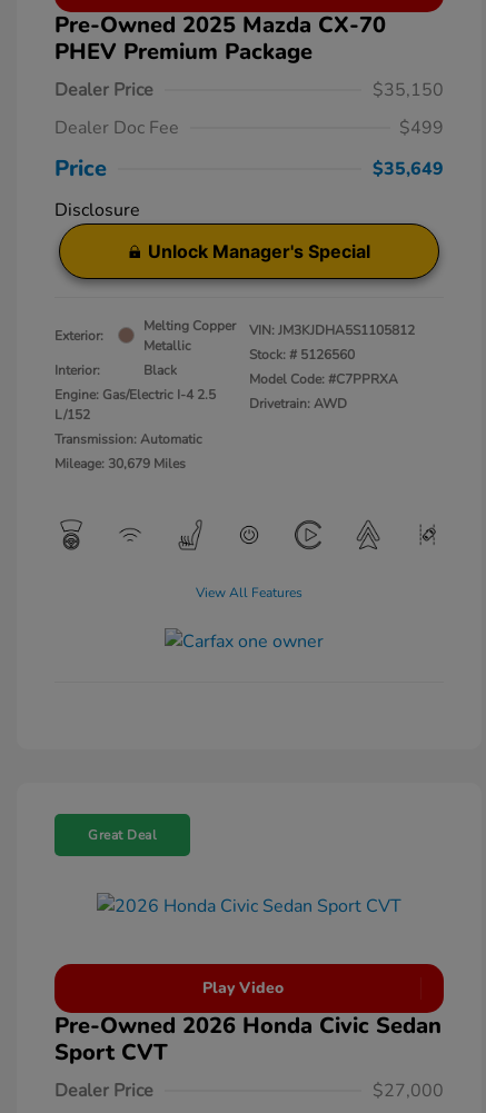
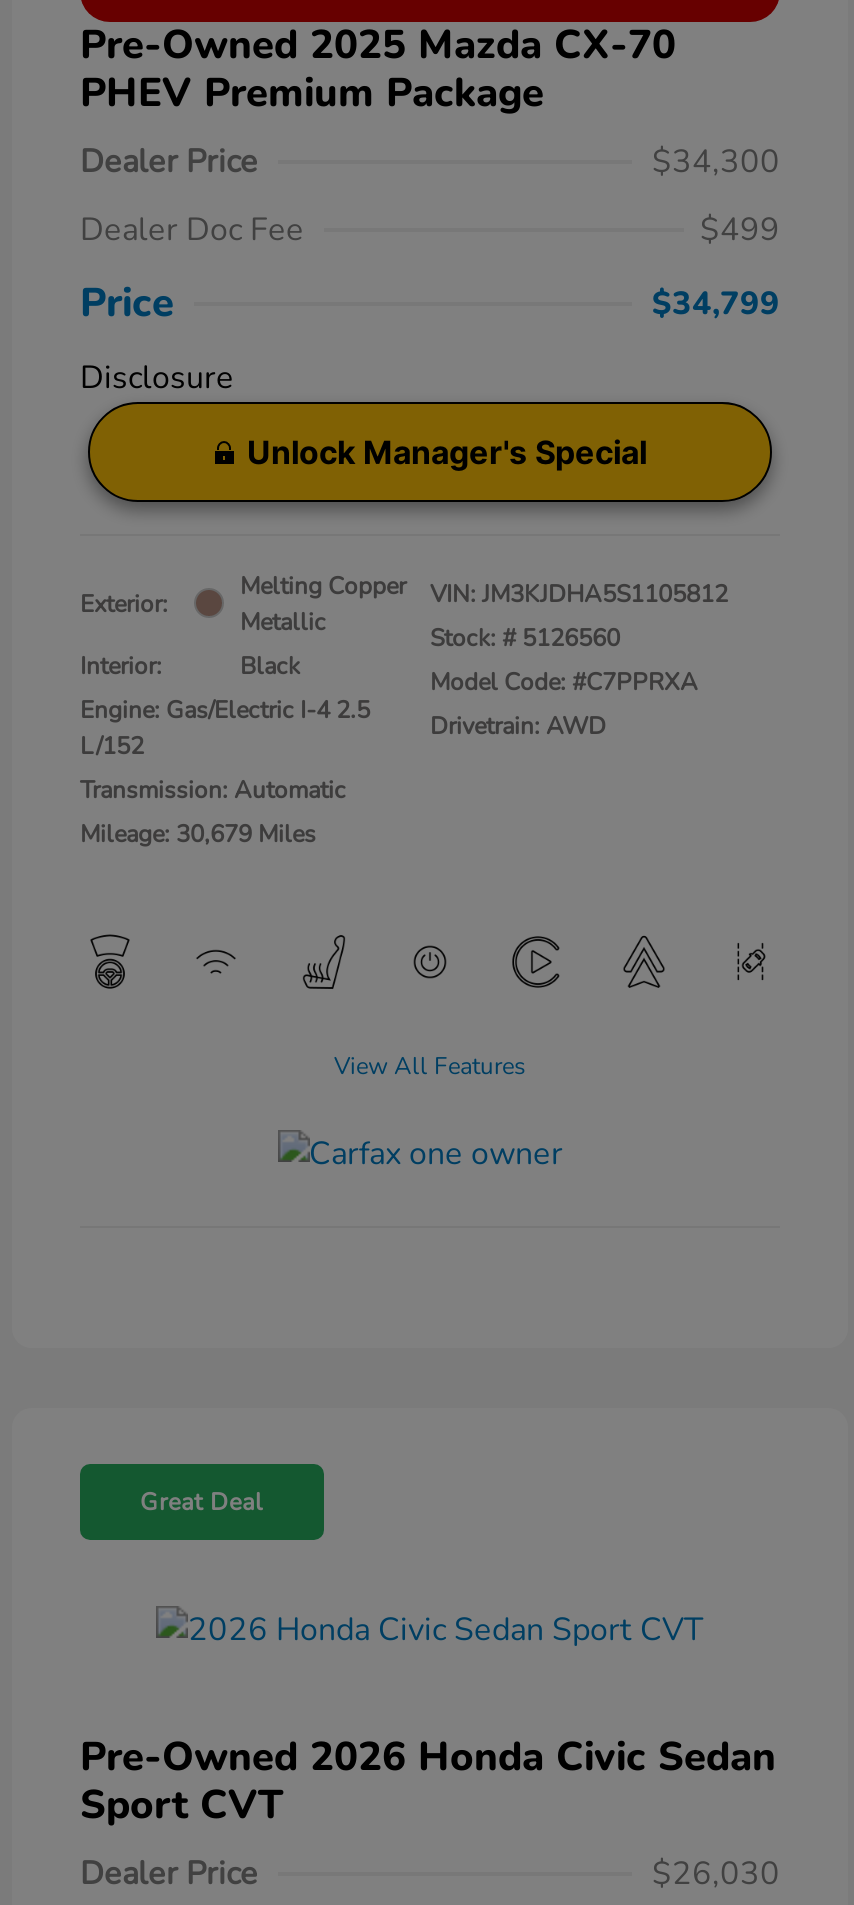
[373,78,444,102] $35,150 -> [652,140,780,184] $34,300
[373,157,444,181] $35,649 -> [652,282,780,326] $34,799
[202,977,284,998] Play Video -> none
[373,1079,444,1103] $27,000 -> [652,1852,780,1896] $26,030

